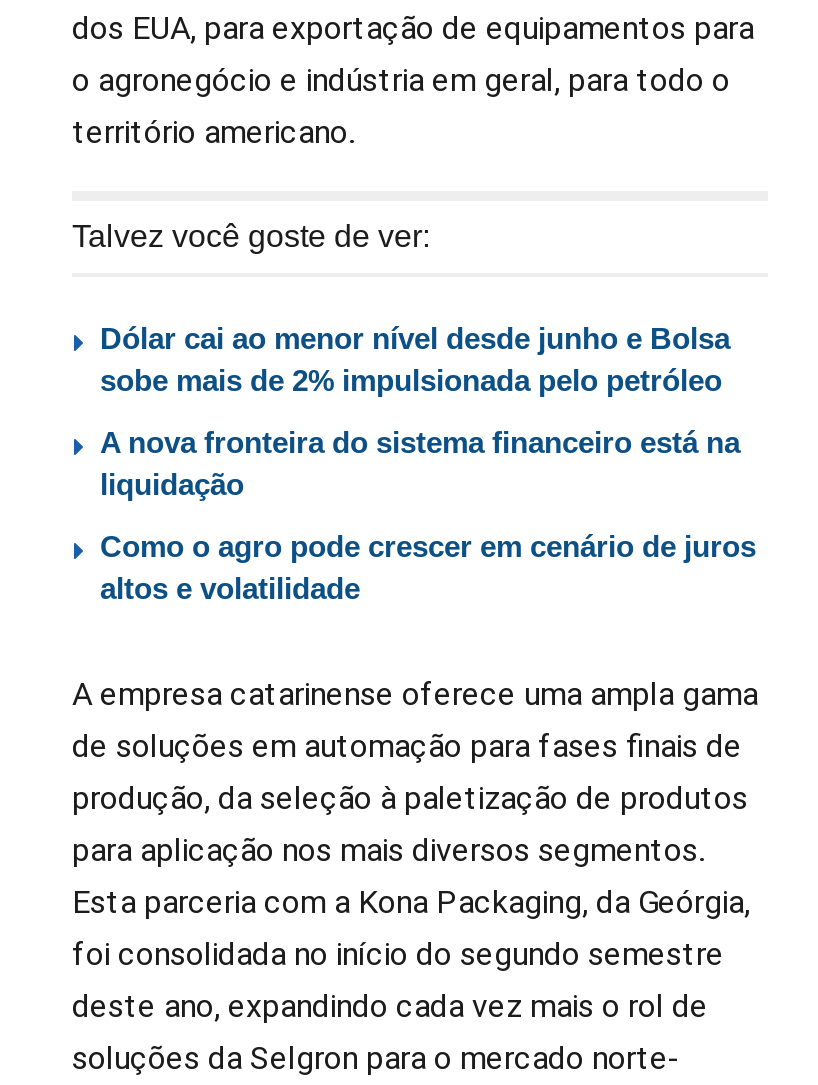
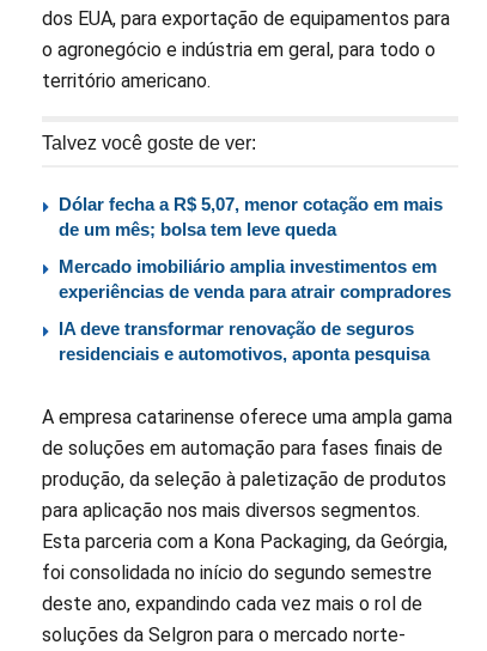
[100,321,730,397] Dólar cai ao menor nível desde junho e Bolsa | sobe mais de 2% impulsionada pelo petróleo -> [59,194,443,239] Dólar fecha a R$ 5,07, menor cotação em mais | de um mês; bolsa tem leve queda
[100,425,740,501] A nova fronteira do sistema financeiro está na | liquidação -> [59,256,451,301] Mercado imobiliário amplia investimentos em | experiências de venda para atrair compradores
[100,529,756,605] Como o agro pode crescer em cenário de juros | altos e volatilidade -> [59,318,430,364] IA deve transformar renovação de seguros | residenciais e automotivos, aponta pesquisa

